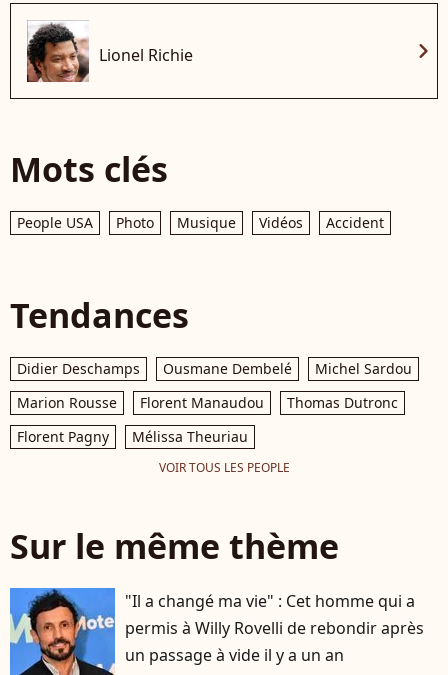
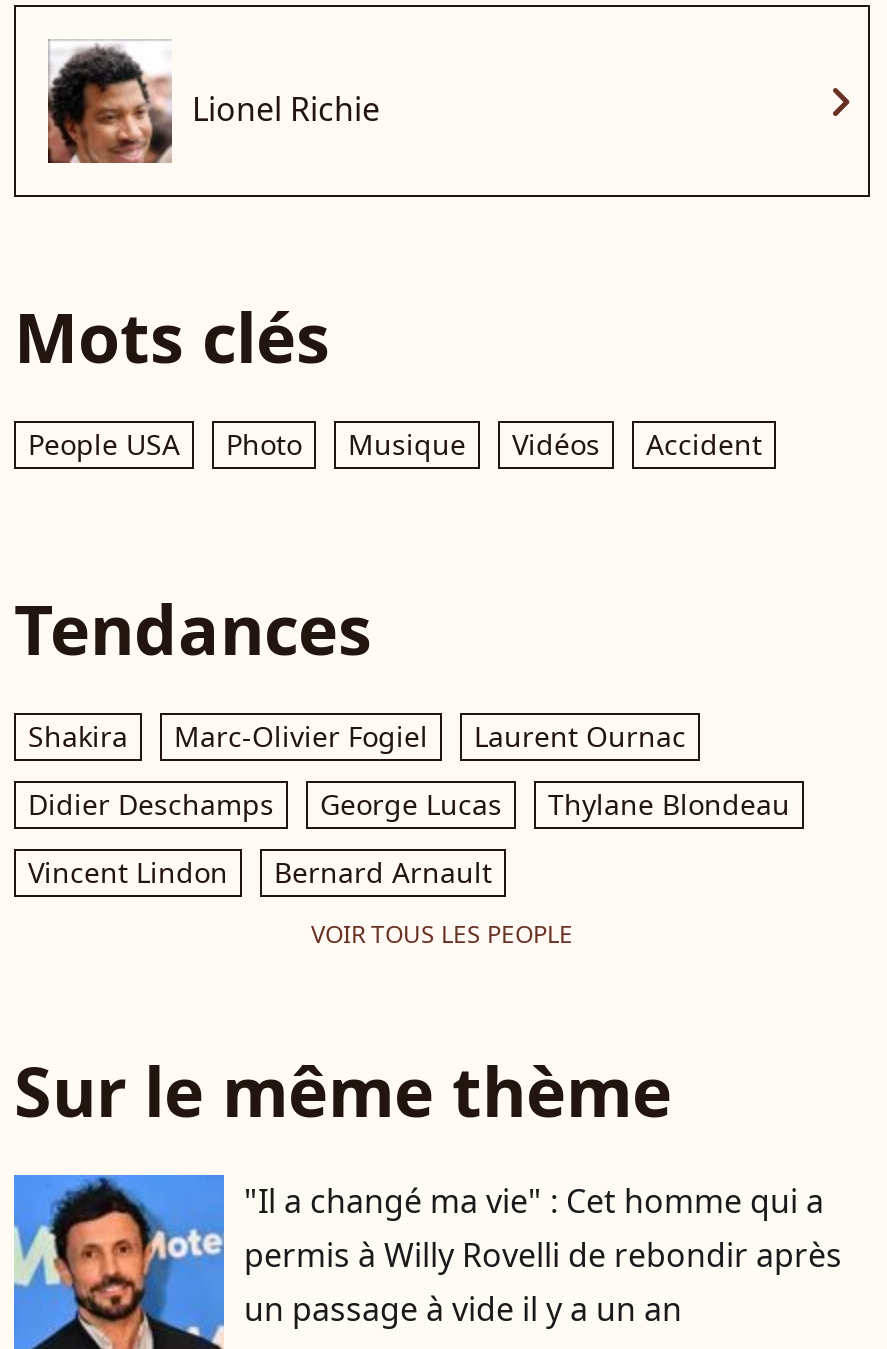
none -> [28,717,686,755] Shakira | Marc-Olivier Fogiel | Laurent Ournac
[17,359,412,446] Ousmane Dembelé | Michel Sardou | Marion Rousse | Florent Manaudou | Thomas Dutronc | Florent Pagny | Mélissa Theuriau -> [28,785,790,891] George Lucas | Thylane Blondeau | Vincent Lindon | Bernard Arnault
moved [17,359,140,378] -> [28,785,274,823]: Didier Deschamps

